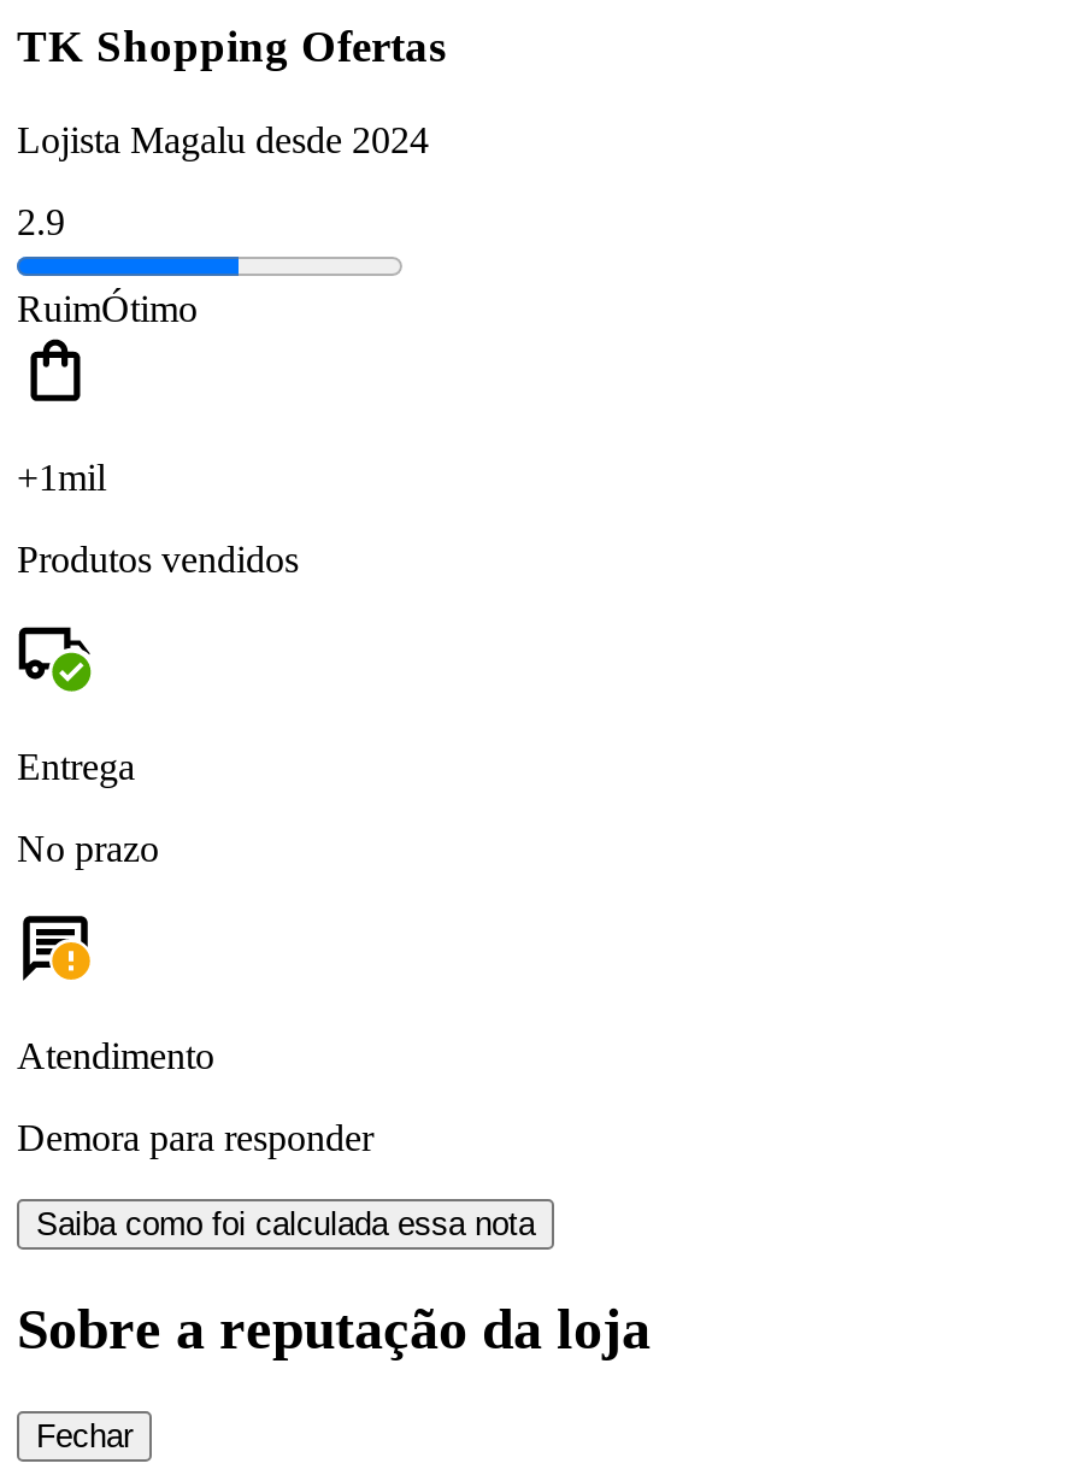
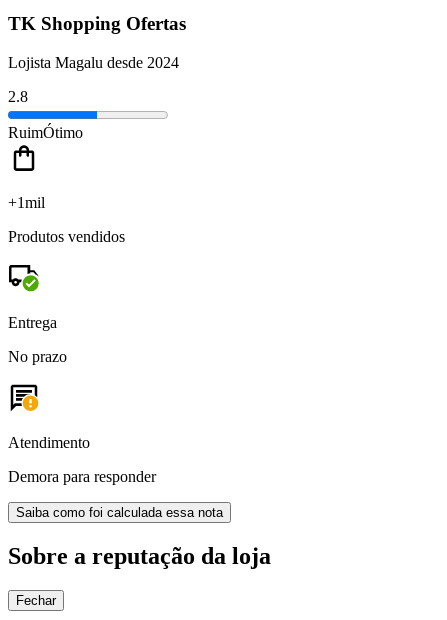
[17,201,65,242] 2.9 -> [8,88,28,105] 2.8

